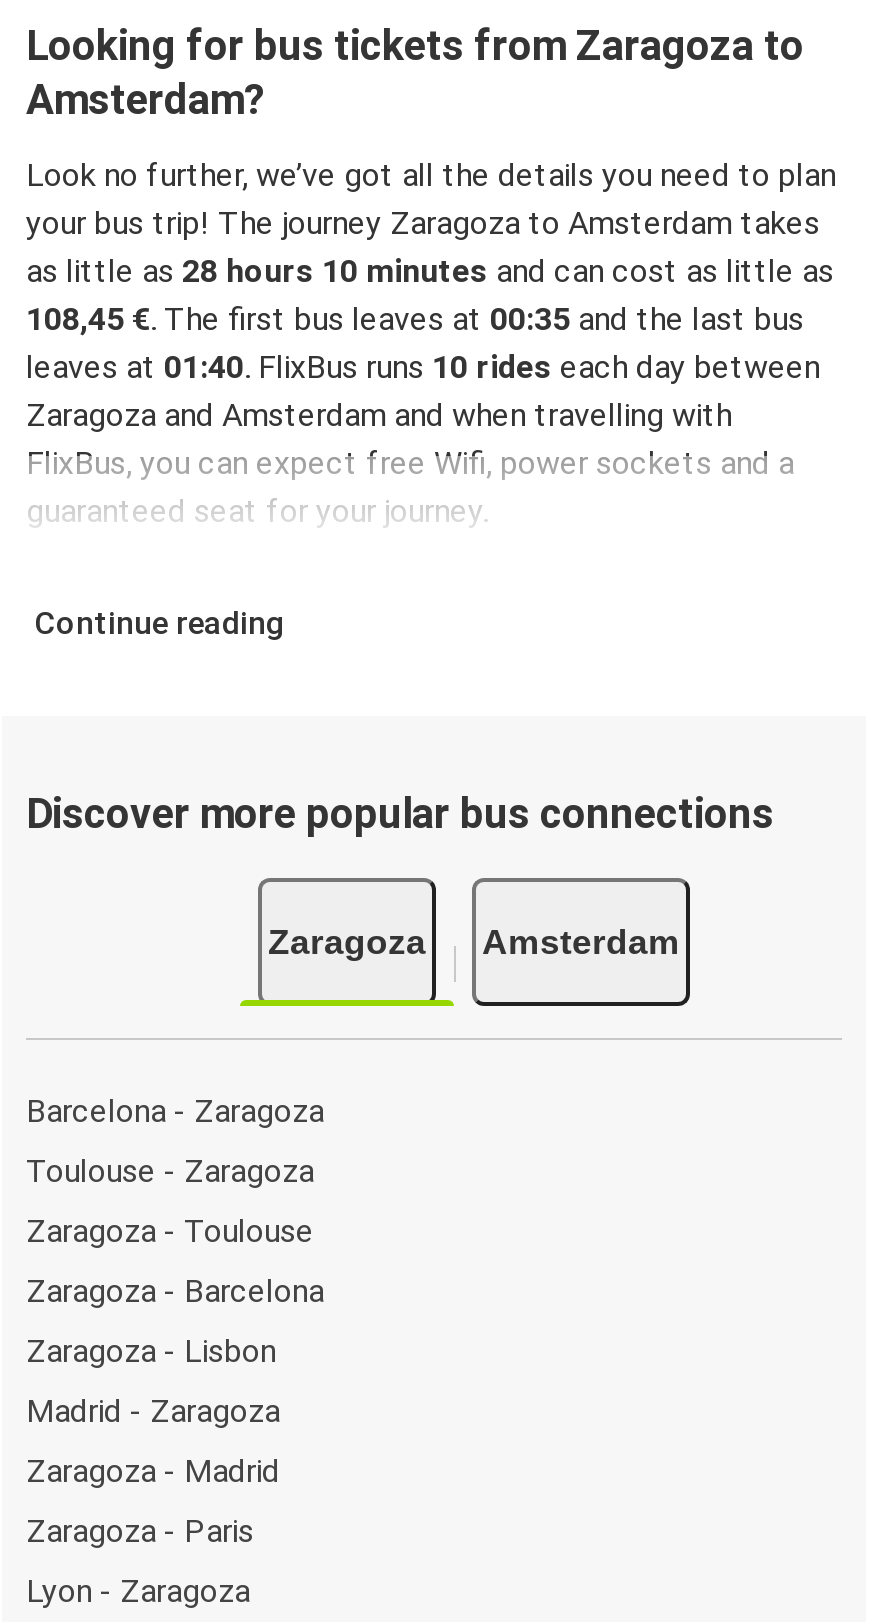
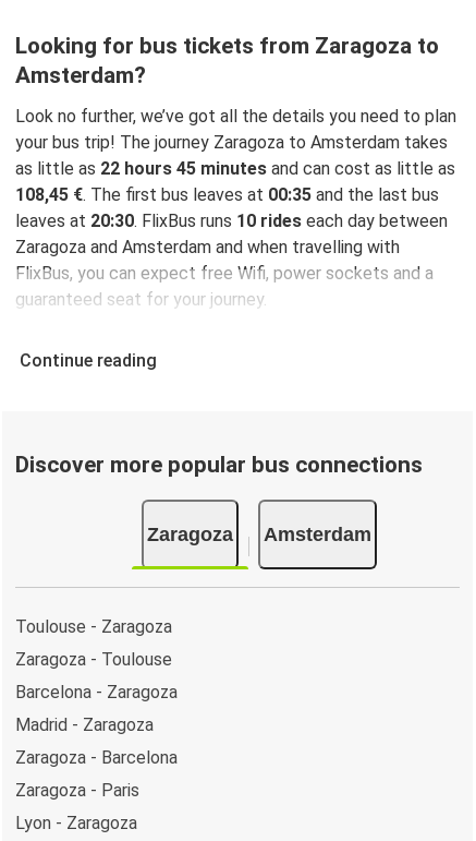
[26,253,834,291] as little as 28 hours 10 minutes and can cost as little as -> [15,158,455,179] as little as 22 hours 45 minutes and can cost as little as
[26,349,820,387] leaves at 01:40. FlixBus runs 10 rides each day between -> [15,211,448,232] leaves at 20:30. FlixBus runs 10 rides each day between
moved [26,1091,324,1129] -> [15,681,178,702]: Barcelona - Zaragoza
moved [26,1271,324,1309] -> [15,747,178,767]: Zaragoza - Barcelona
[26,1331,276,1369] Zaragoza - Lisbon -> none
[26,1451,280,1489] Zaragoza - Madrid -> none

